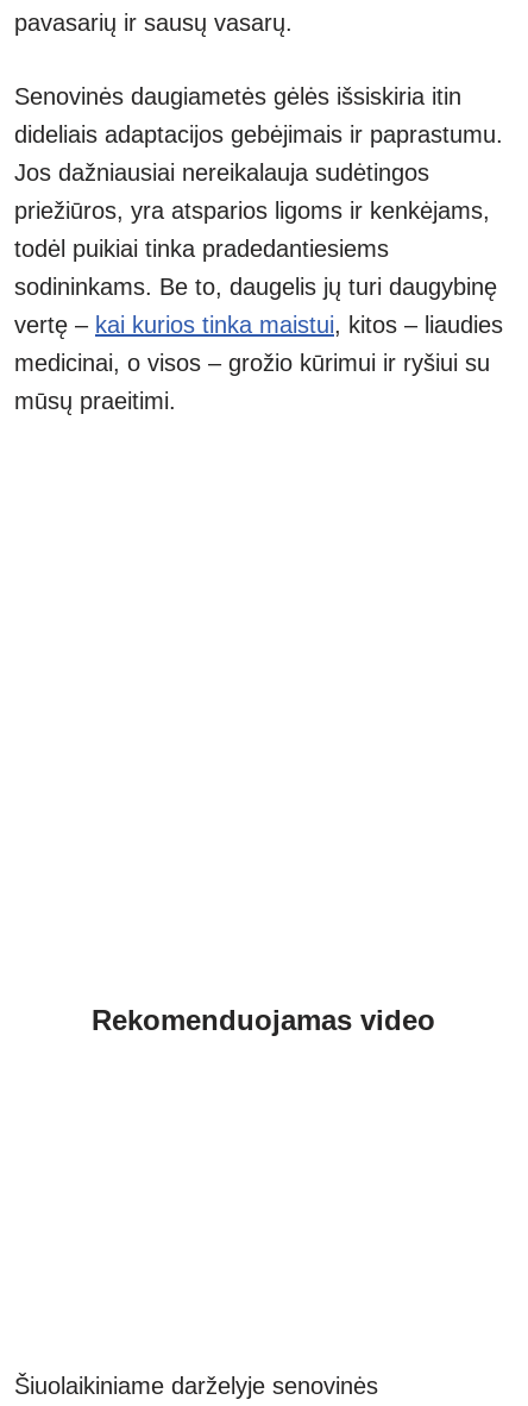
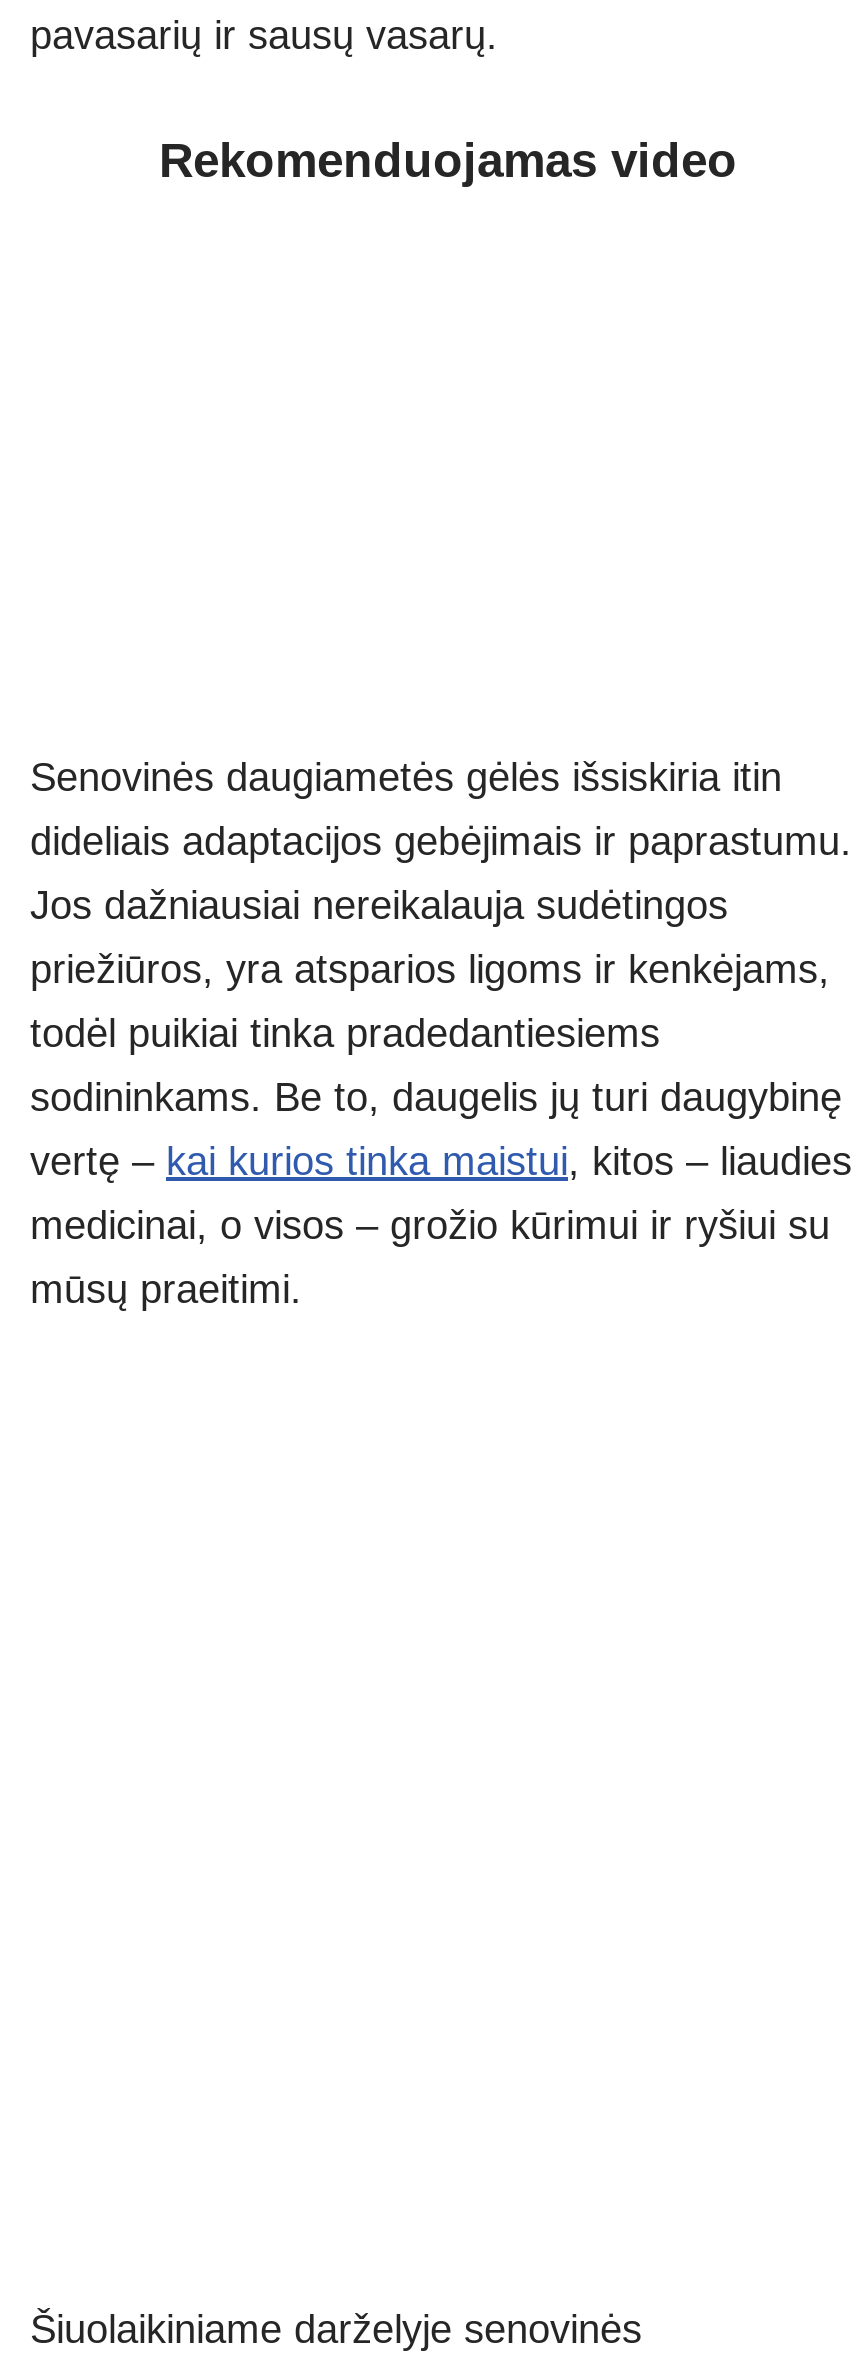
moved [14,83,503,414] -> [30,755,852,1311]: Senovinės daugiametės gėlės išsiskiria itin | dideliais adaptacijos gebėjimais ir paprastumu. | Jos dažniausiai nereikalauja sudėtingos | ... | medicinai, o visos – grožio kūrimui ir ryšiui su | mūsų praeitimi.
moved [91,1004,435,1036] -> [159,134,737,188]: Rekomenduojamas video

